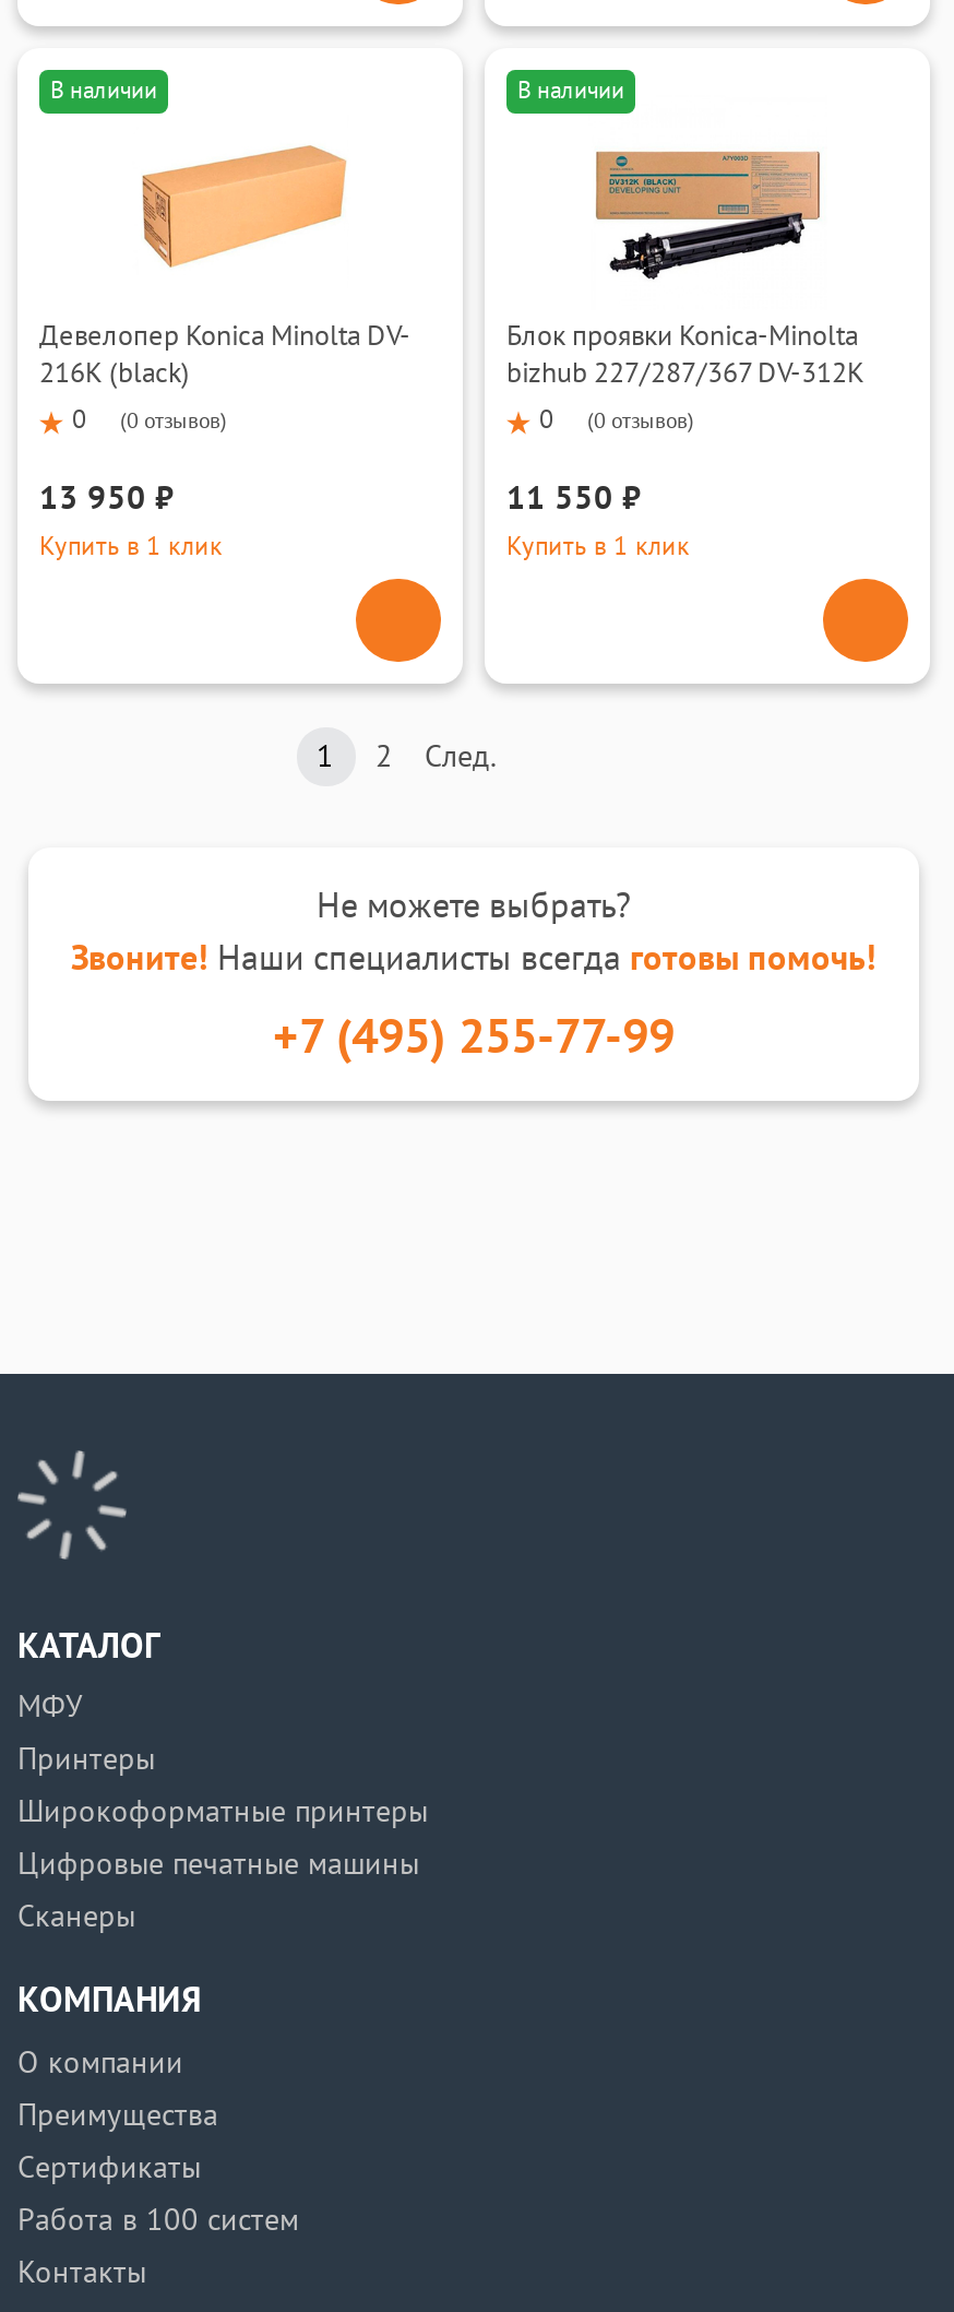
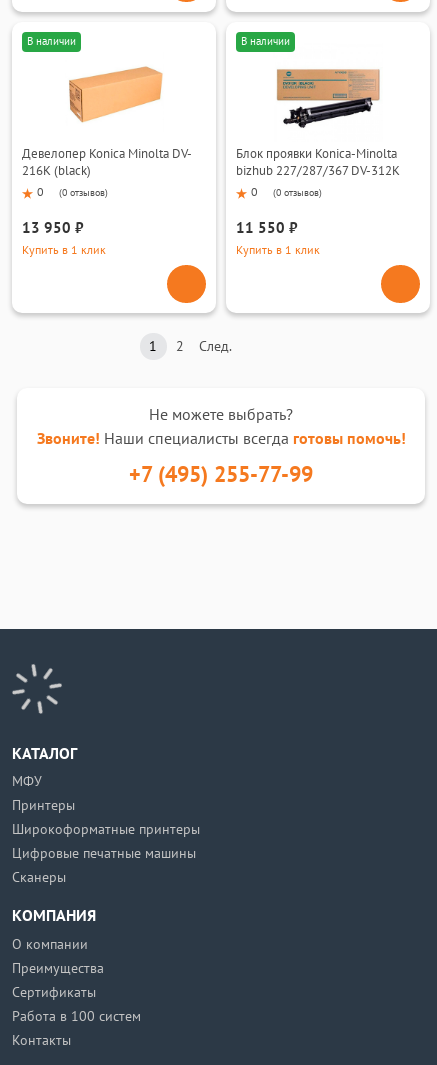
[15,1448,129,1562] [image] -> [12,663,62,714] [image]

